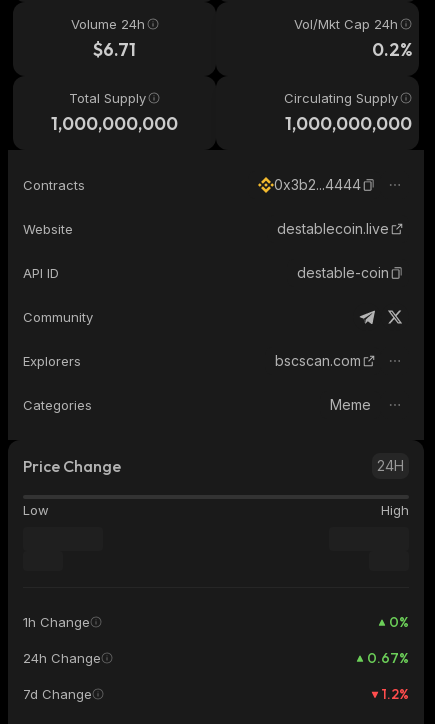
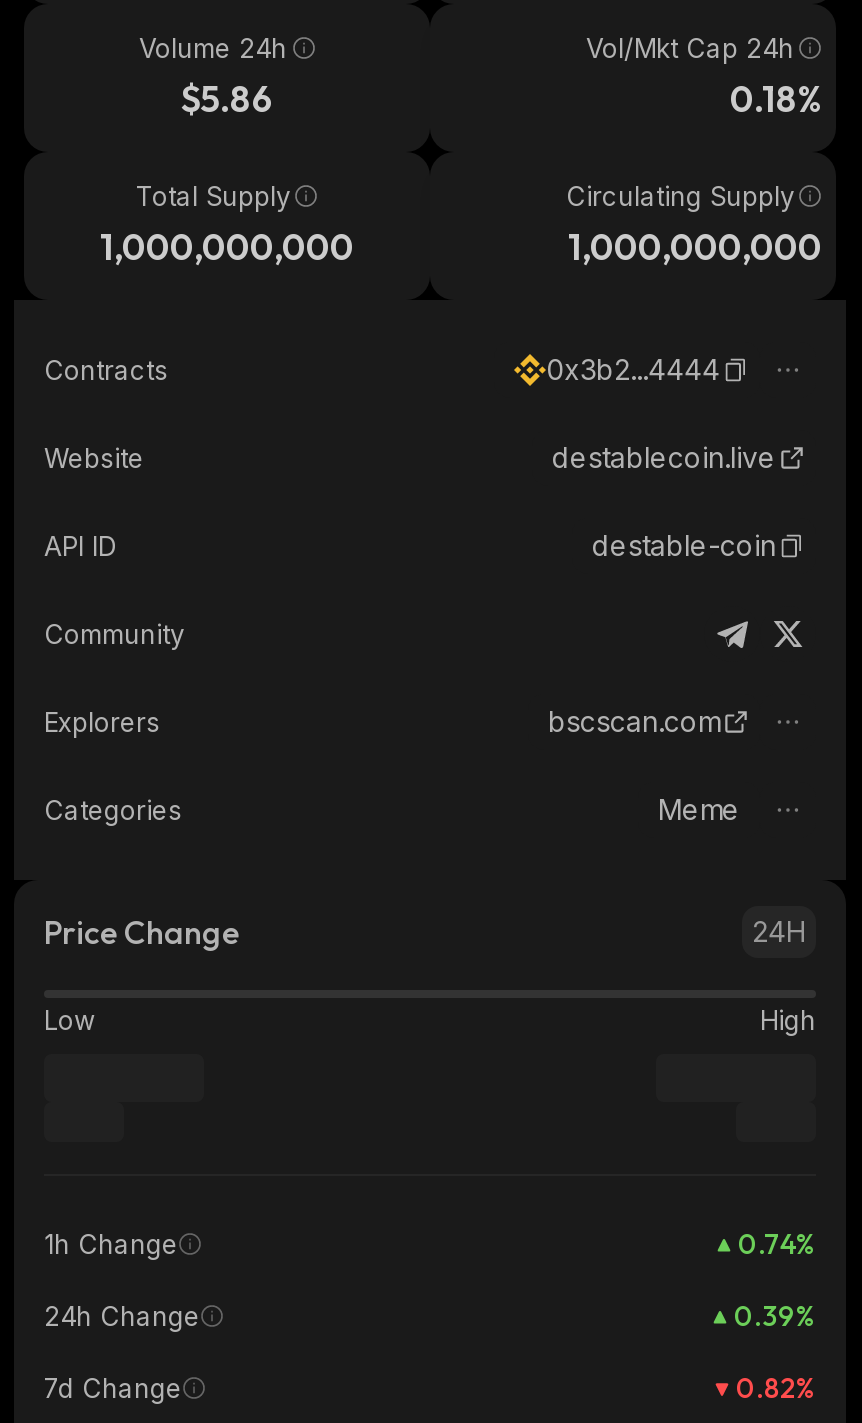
[93,38,136,61] $6.71 -> [180,76,274,122] $5.86
[372,38,412,61] 0.2% -> [730,76,822,122] 0.18%
[389,613,409,631] 0% -> [738,1226,816,1262] 0.74%
[367,649,409,667] 0.67% -> [734,1298,816,1334] 0.39%
[382,685,409,703] 1.2% -> [736,1370,816,1406] 0.82%

